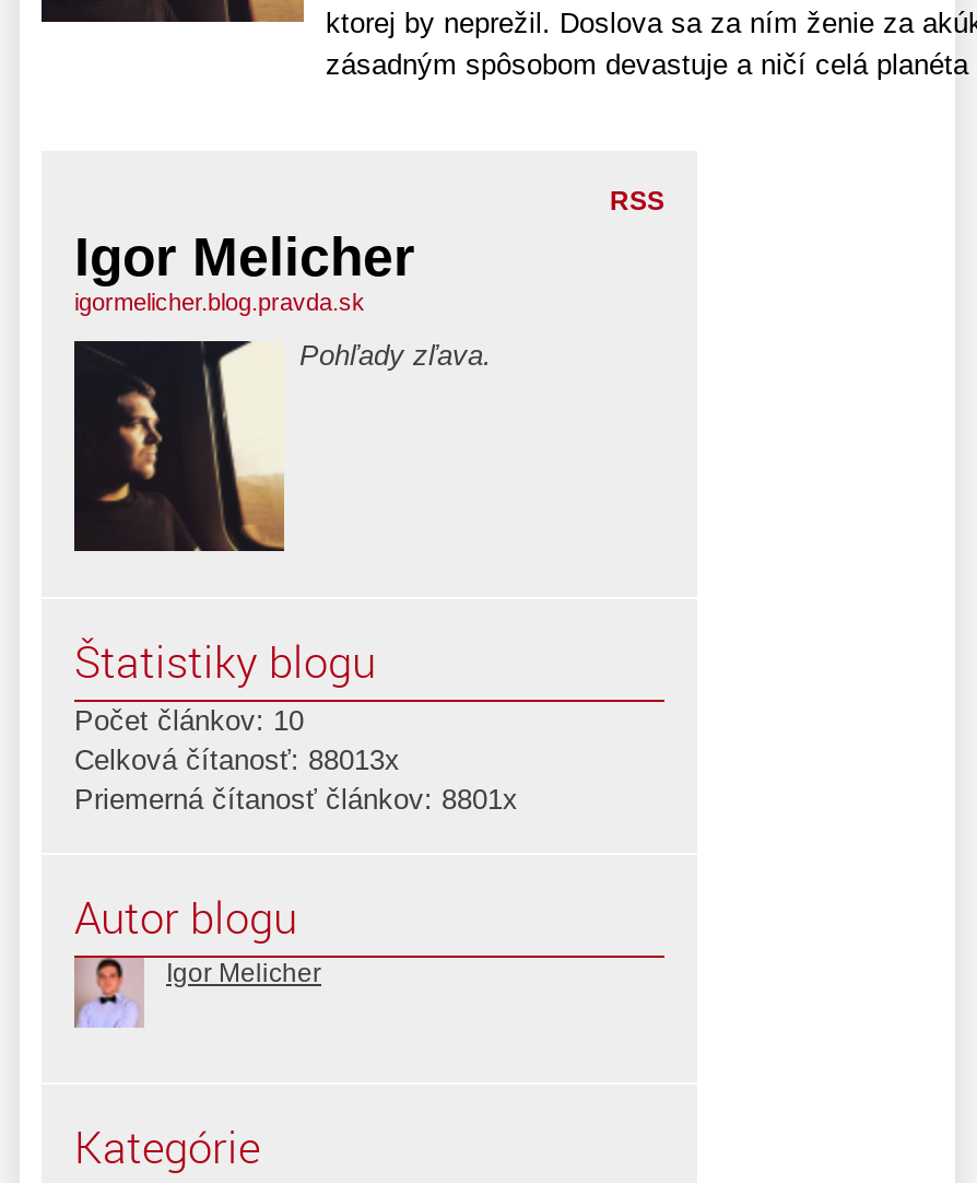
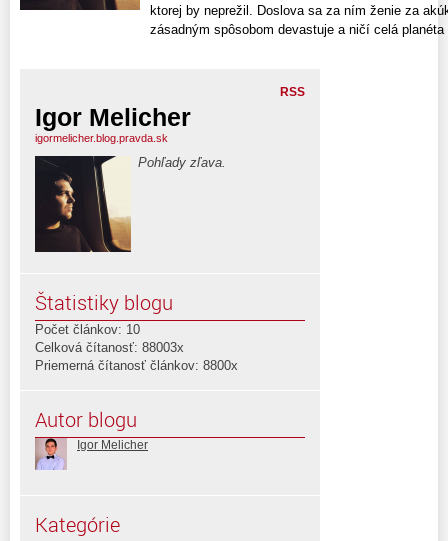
[74,743,400,776] Celková čítanosť: 88013x -> [35,340,184,355] Celková čítanosť: 88003x
[74,783,518,816] Priemerná čítanosť článkov: 8801x -> [35,358,238,373] Priemerná čítanosť článkov: 8800x

